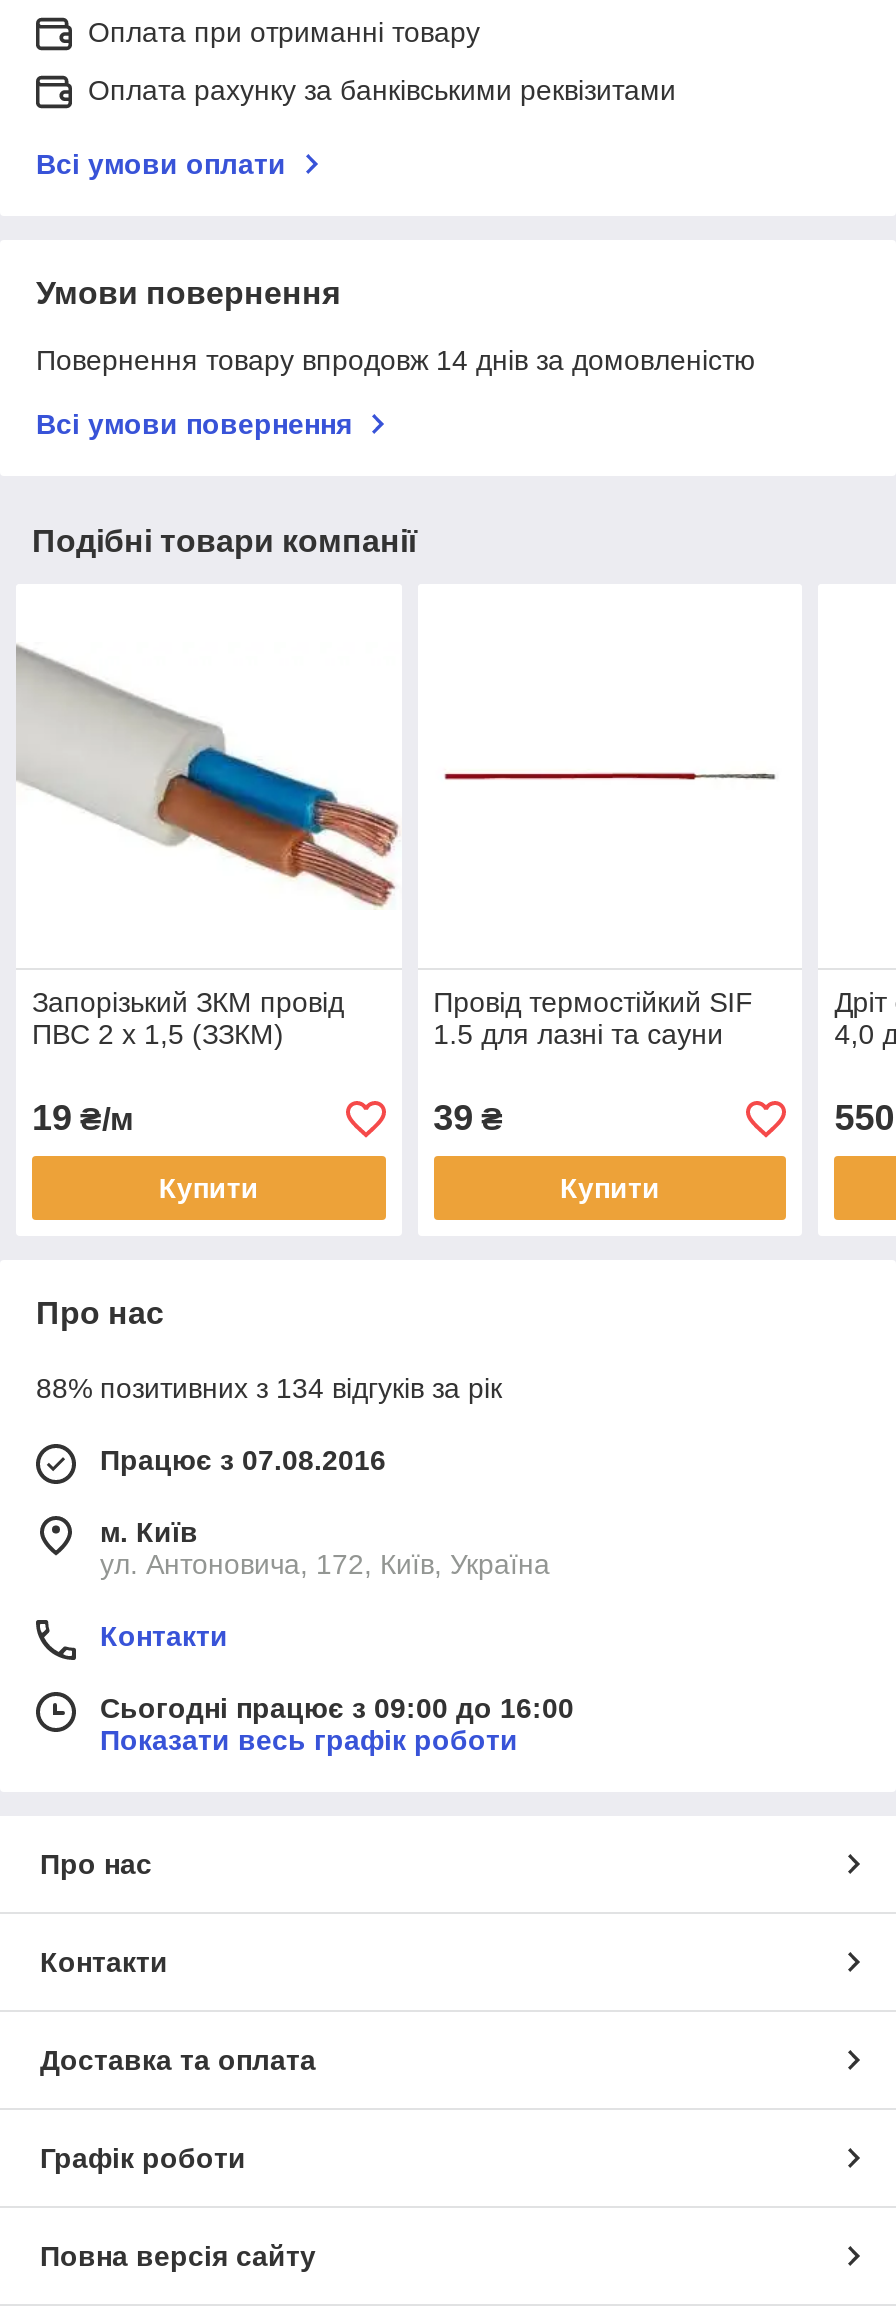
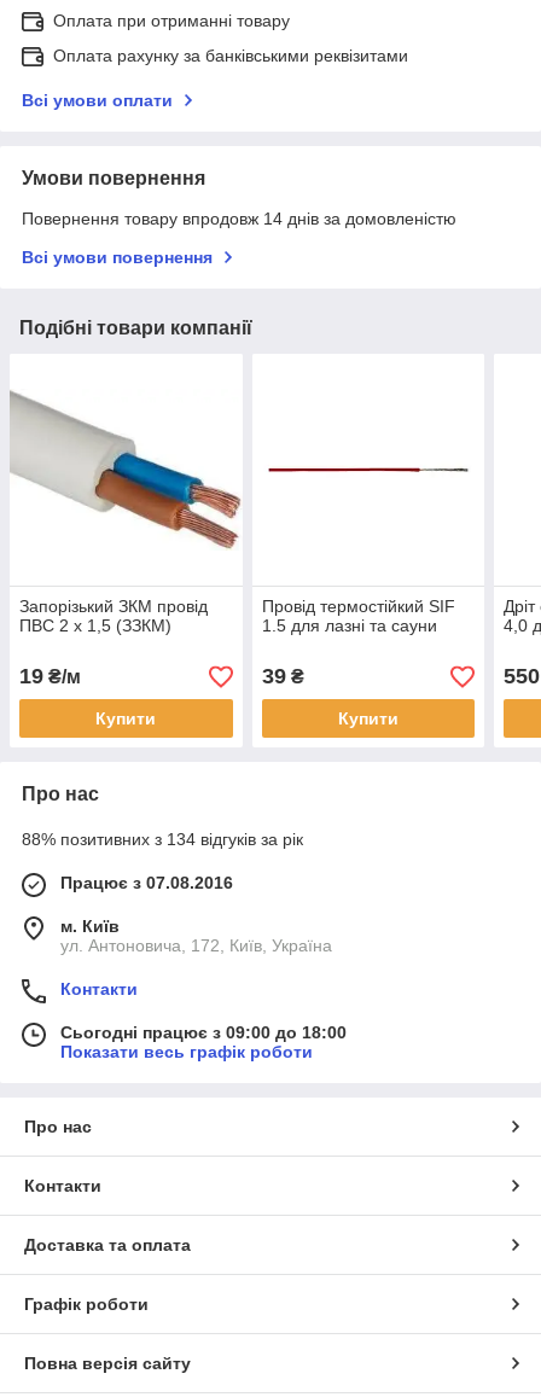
[100,1693,574,1725] Сьогодні працює з 09:00 до 16:00 -> [60,1023,347,1042] Сьогодні працює з 09:00 до 18:00

